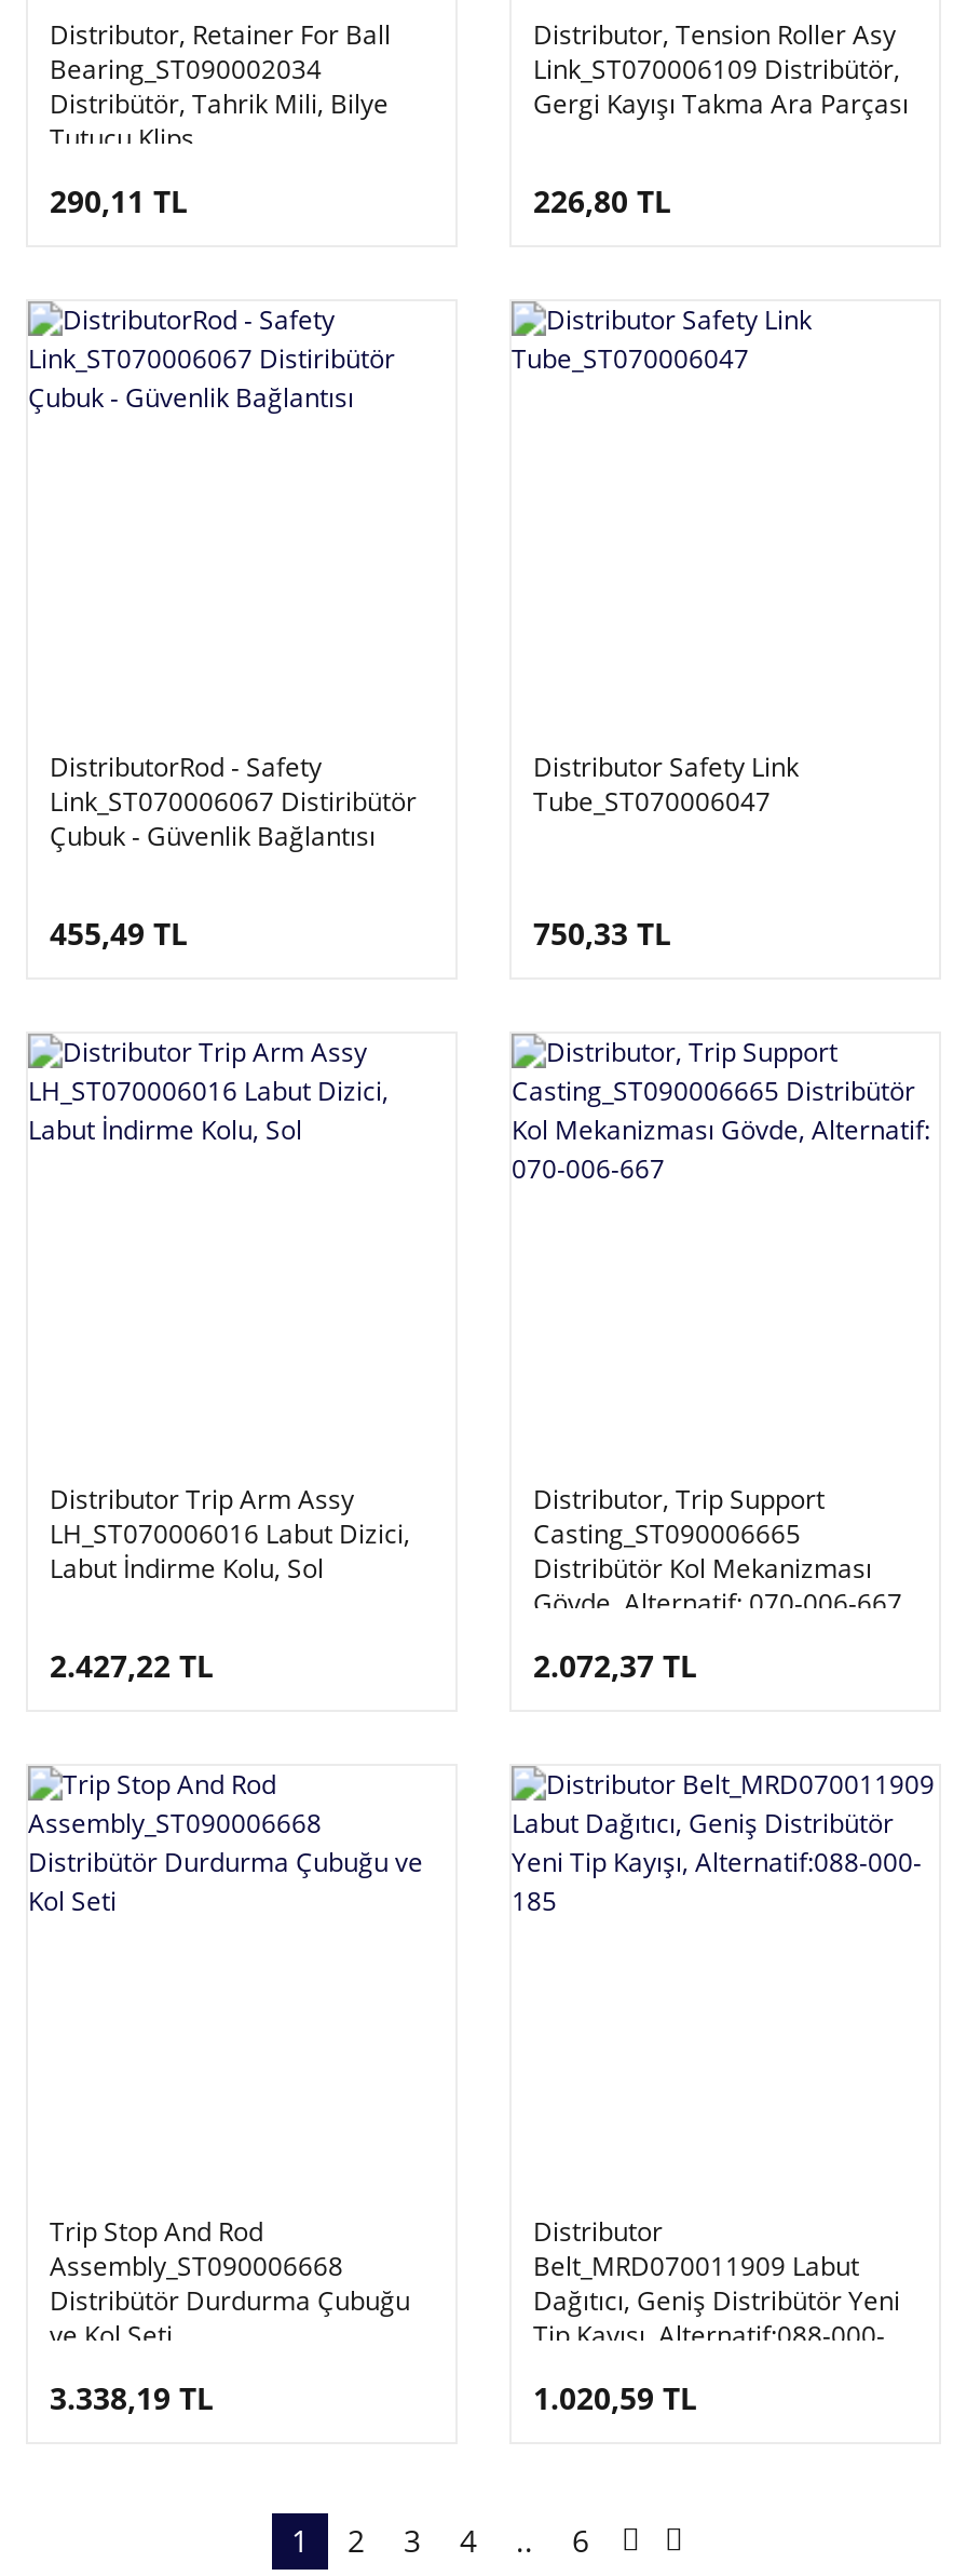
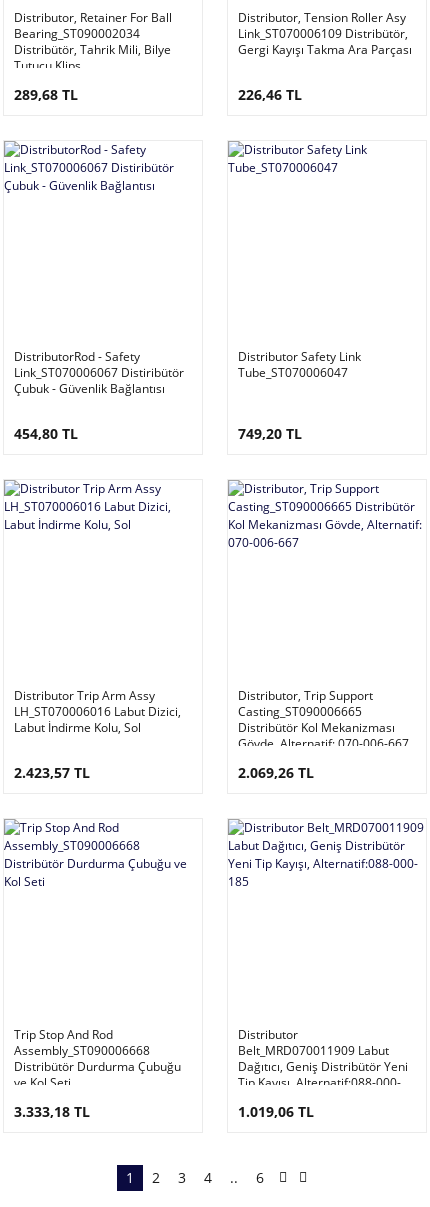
[50,180,188,221] 290,11 TL -> [14,85,78,104] 289,68 TL
[533,180,671,221] 226,80 TL -> [238,85,302,104] 226,46 TL
[50,912,188,953] 455,49 TL -> [14,424,78,443] 454,80 TL
[533,912,671,953] 750,33 TL -> [238,424,302,443] 749,20 TL
[50,1644,214,1685] 2.427,22 TL -> [14,763,90,782] 2.423,57 TL
[533,1644,697,1685] 2.072,37 TL -> [238,763,314,782] 2.069,26 TL
[50,2377,214,2418] 3.338,19 TL -> [14,1102,90,1121] 3.333,18 TL
[533,2377,697,2418] 1.020,59 TL -> [238,1102,314,1121] 1.019,06 TL

